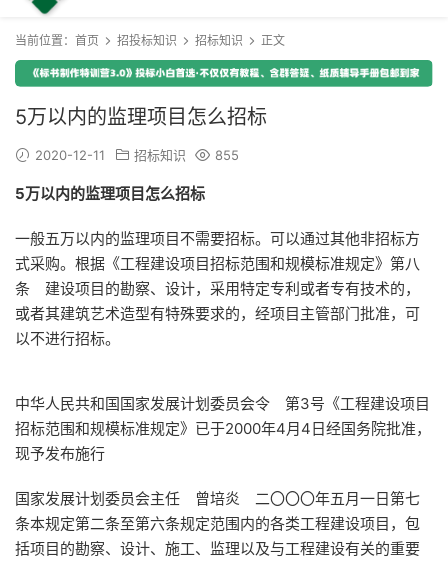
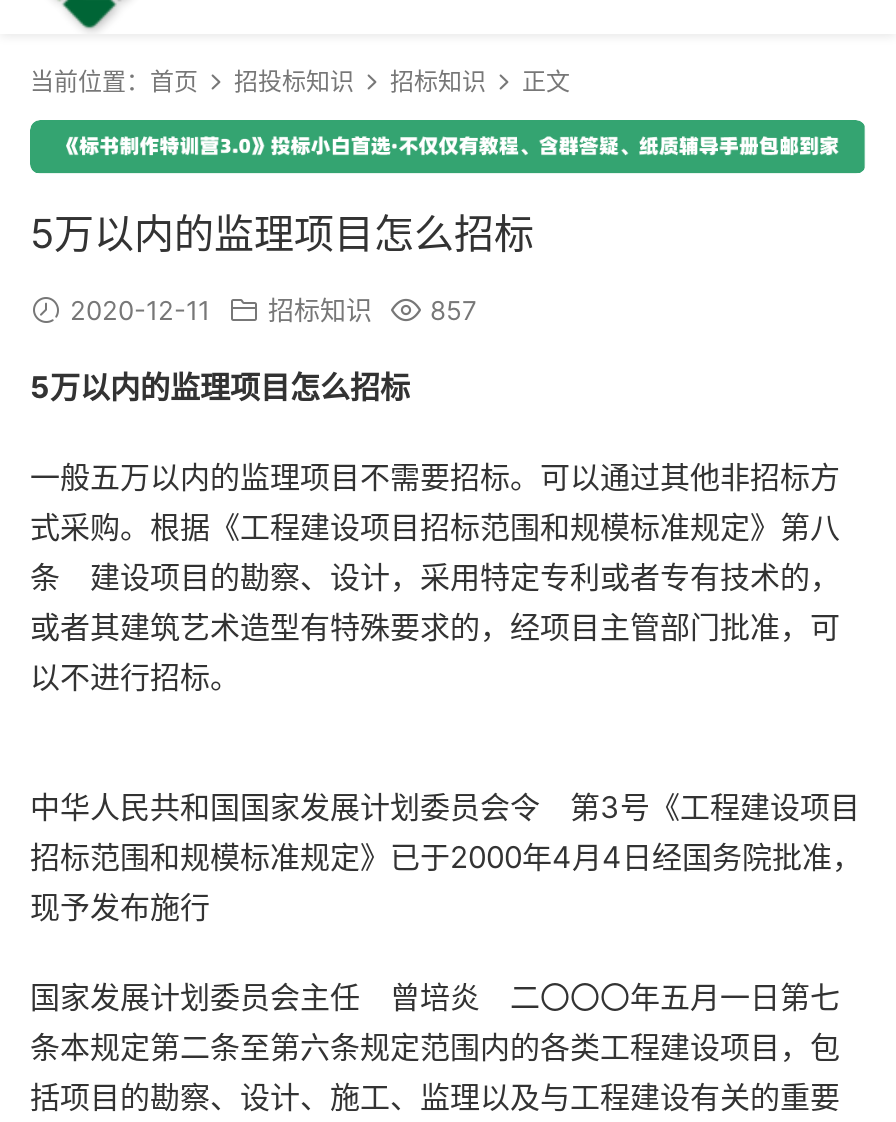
[31,147,239,163] 2020-12-11 招标知识 855 -> [62,295,476,327] 2020-12-11 招标知识 857

